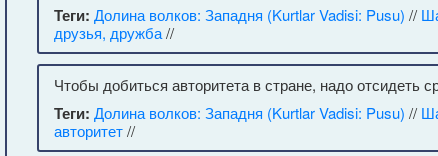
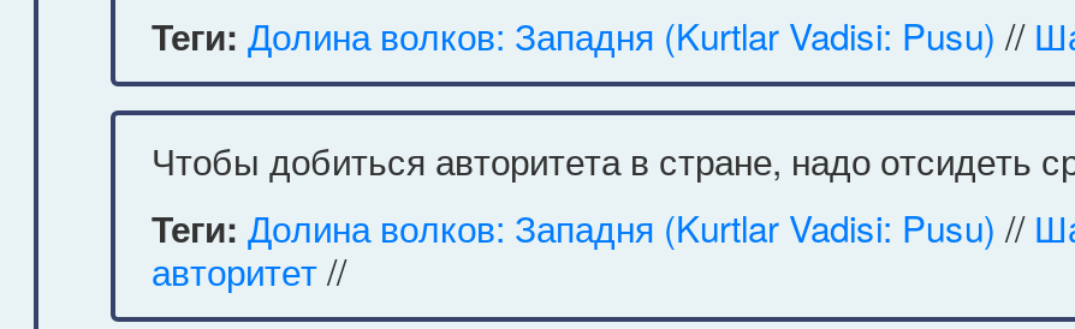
[54,22,174,43] друзья, дружба // -> none

